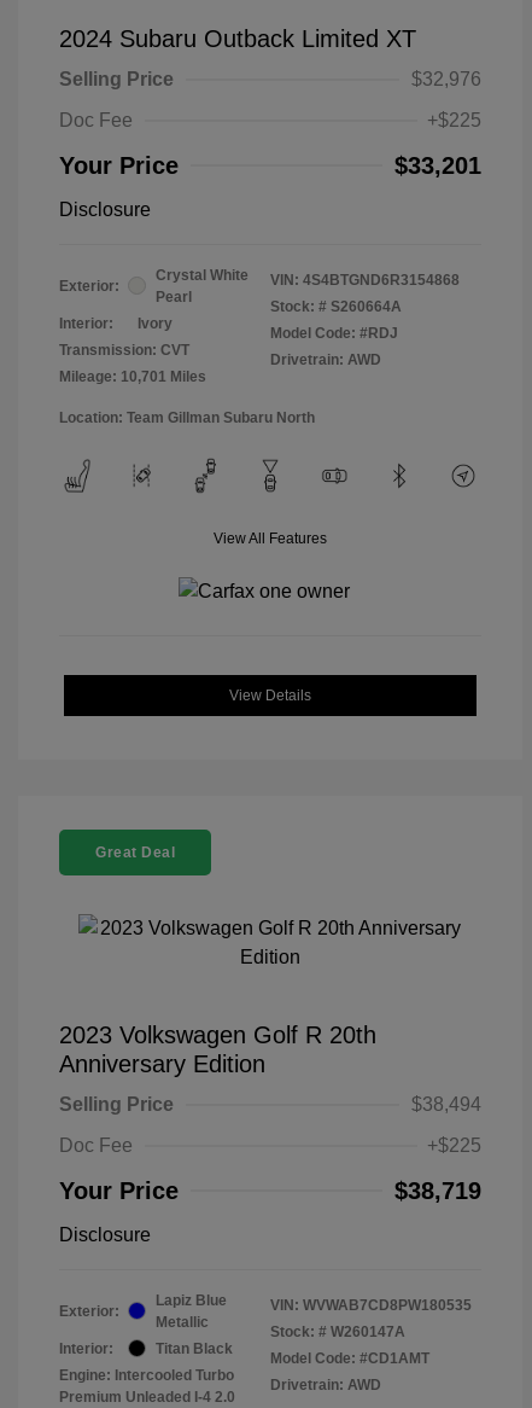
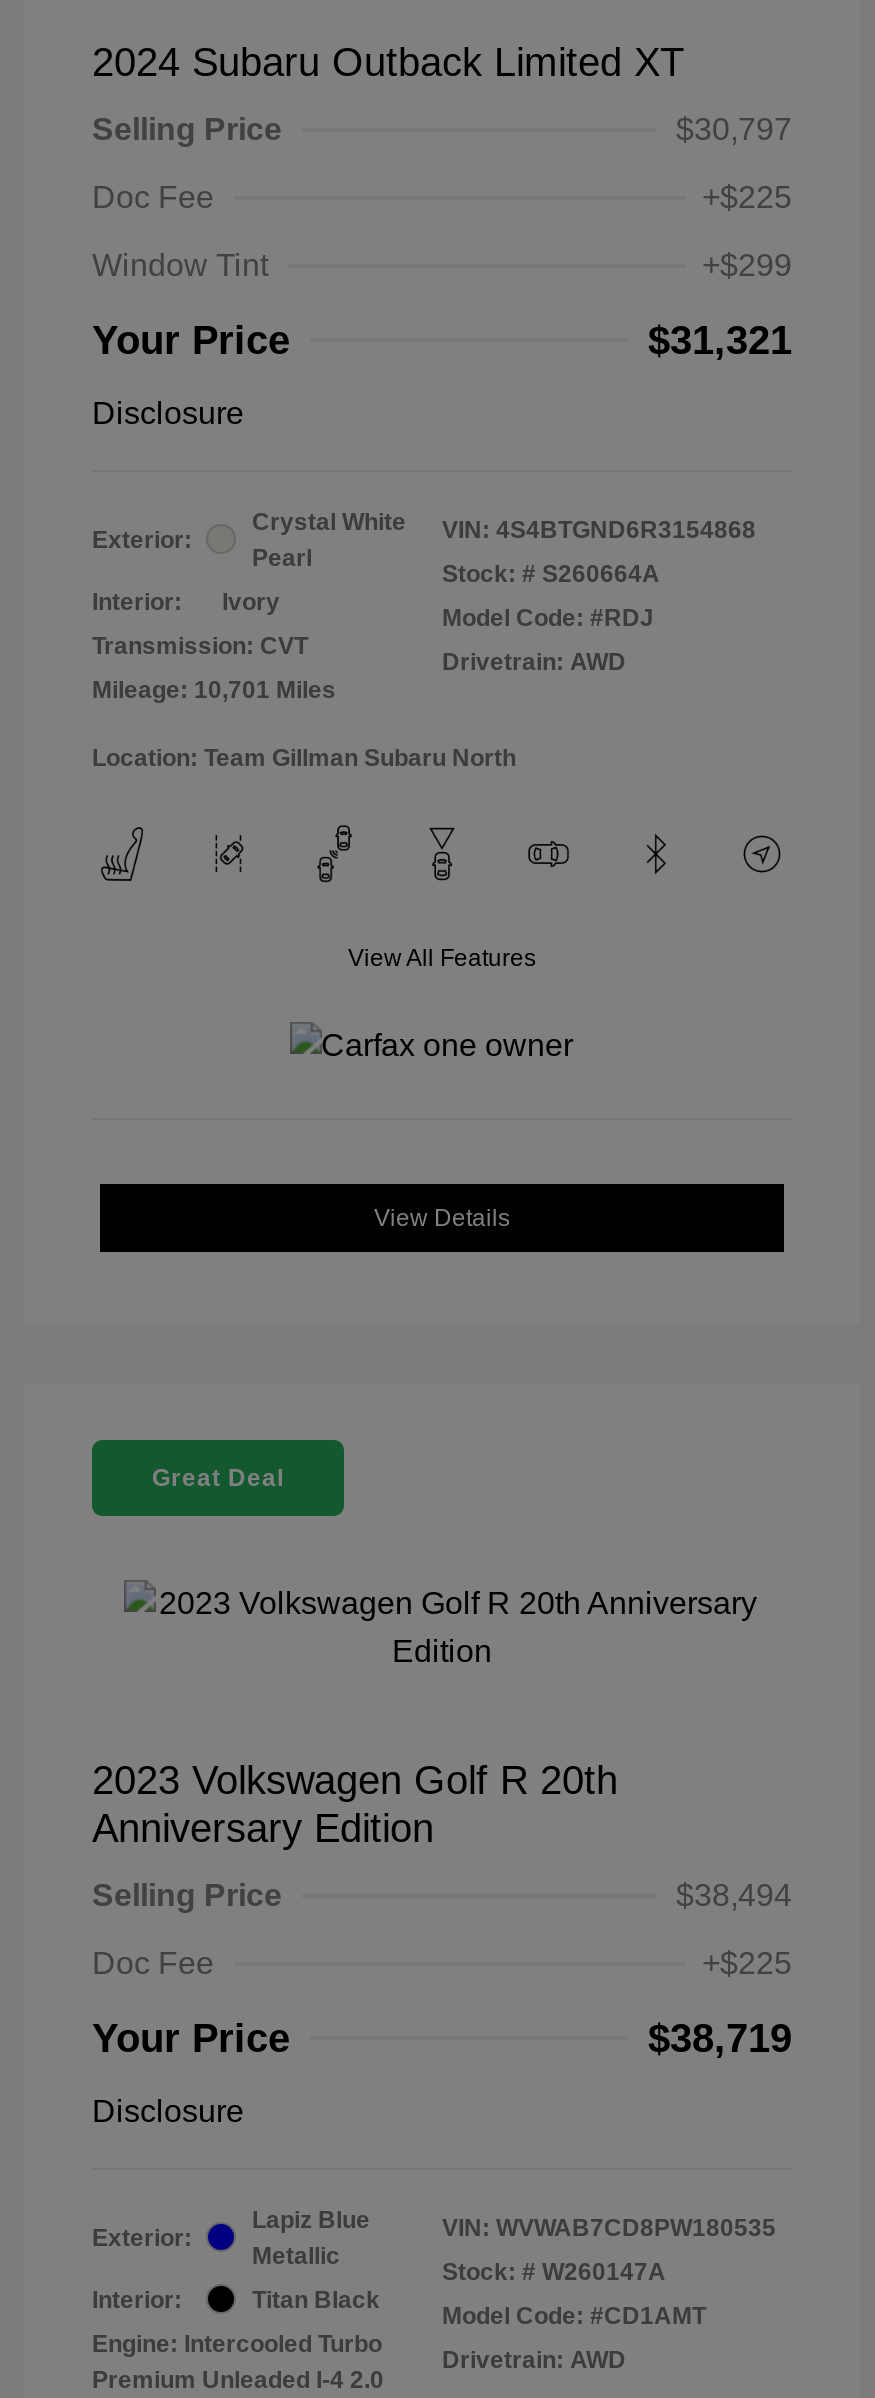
[411,69,481,89] $32,976 -> [676,112,792,146] $30,797
none -> [92,248,792,282] Window Tint | +$299
[394,152,481,179] $33,201 -> [648,318,792,362] $31,321

